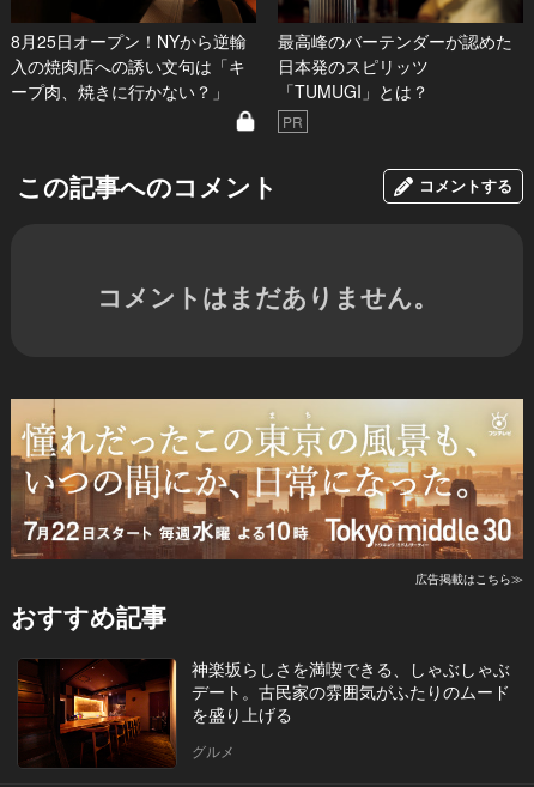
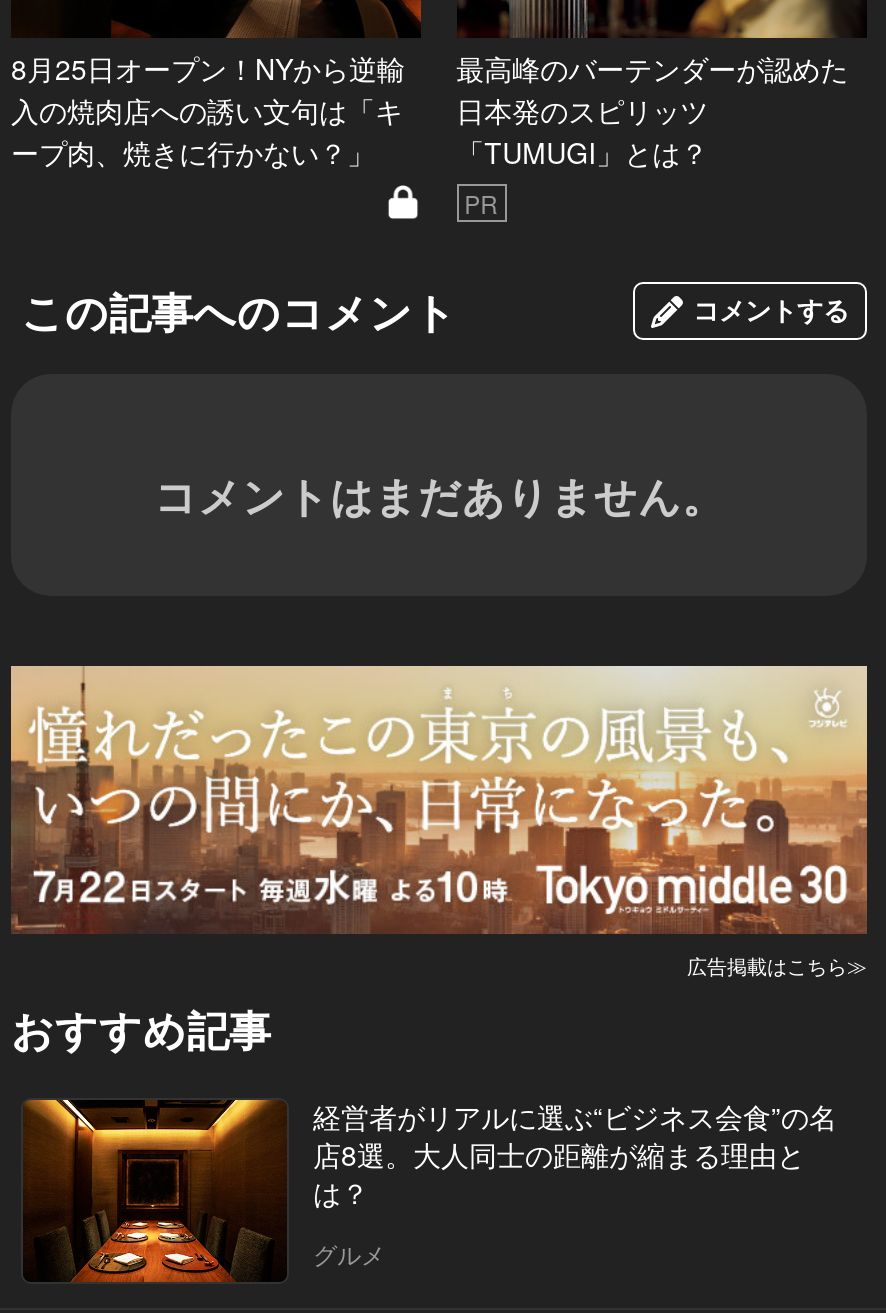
[18,657,510,768] [image] | 神楽坂らしさを満喫できる、しゃぶしゃぶ | デート。古民家の雰囲気がふたりのムード | を盛り上げる -> [25,1097,837,1284] [image] | 経営者がリアルに選ぶ“ビジネス会食”の名 | 店8選。大人同士の距離が縮まる理由と | は？

